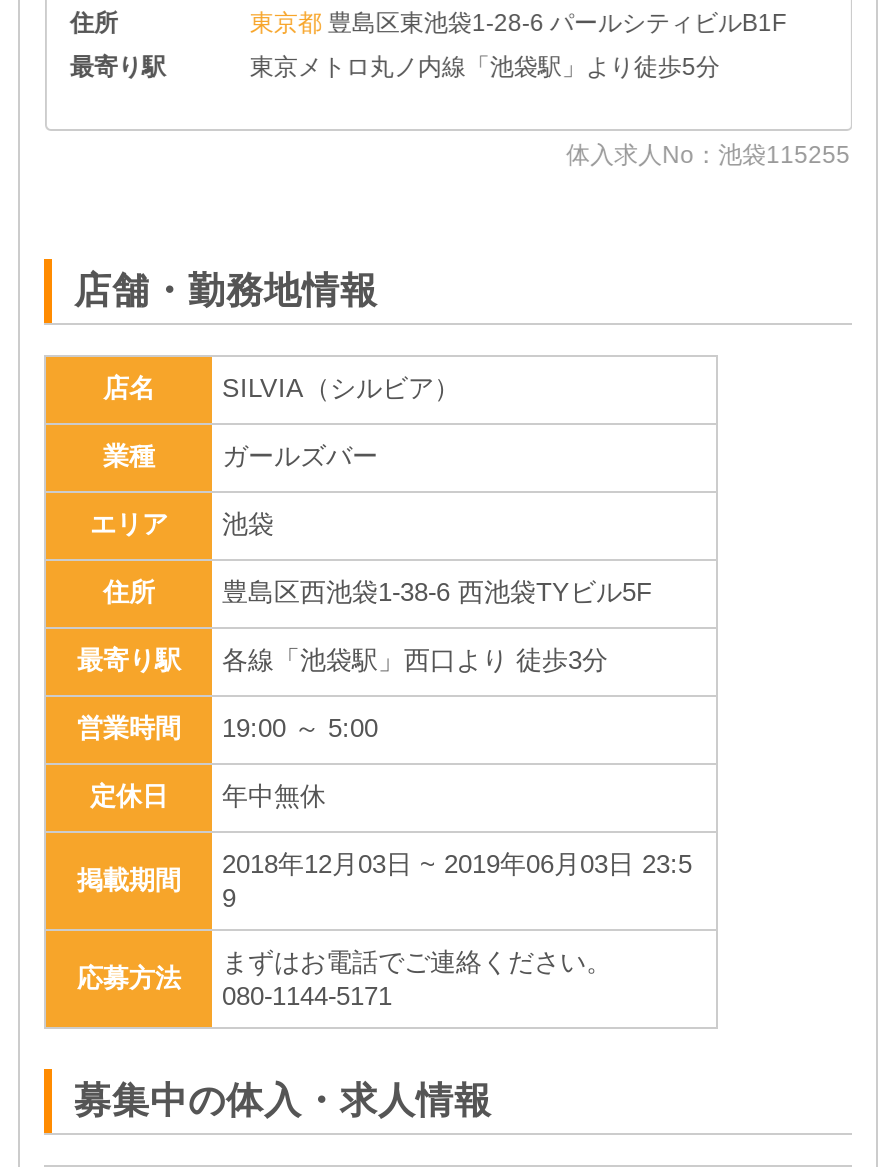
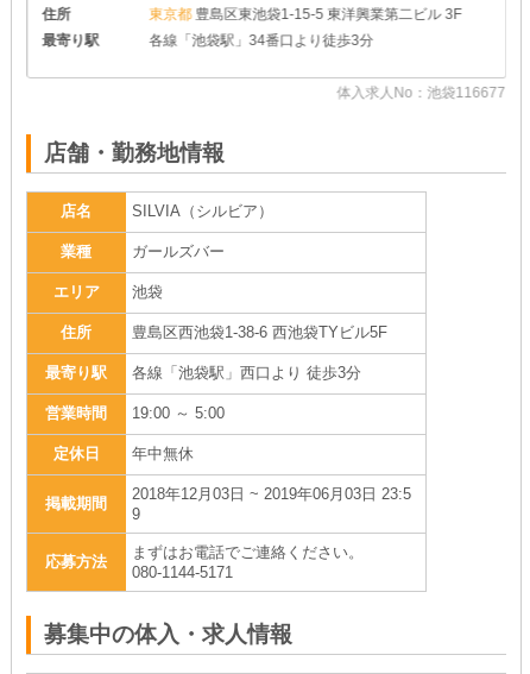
[250,8,786,36] 東京都豊島区東池袋1-28-6 パールシティビルB1F -> [149,5,461,22] 東京都豊島区東池袋1-15-5 東洋興業第二ビル 3F
[250,52,720,80] 東京メトロ丸ノ内線「池袋駅」より徒歩5分 -> [149,32,373,48] 各線「池袋駅」34番口より徒歩3分
[566,140,850,168] 体入求人No：池袋115255 -> [336,84,505,101] 体入求人No：池袋116677

